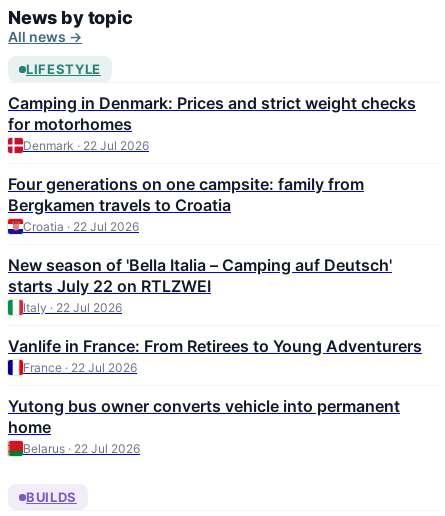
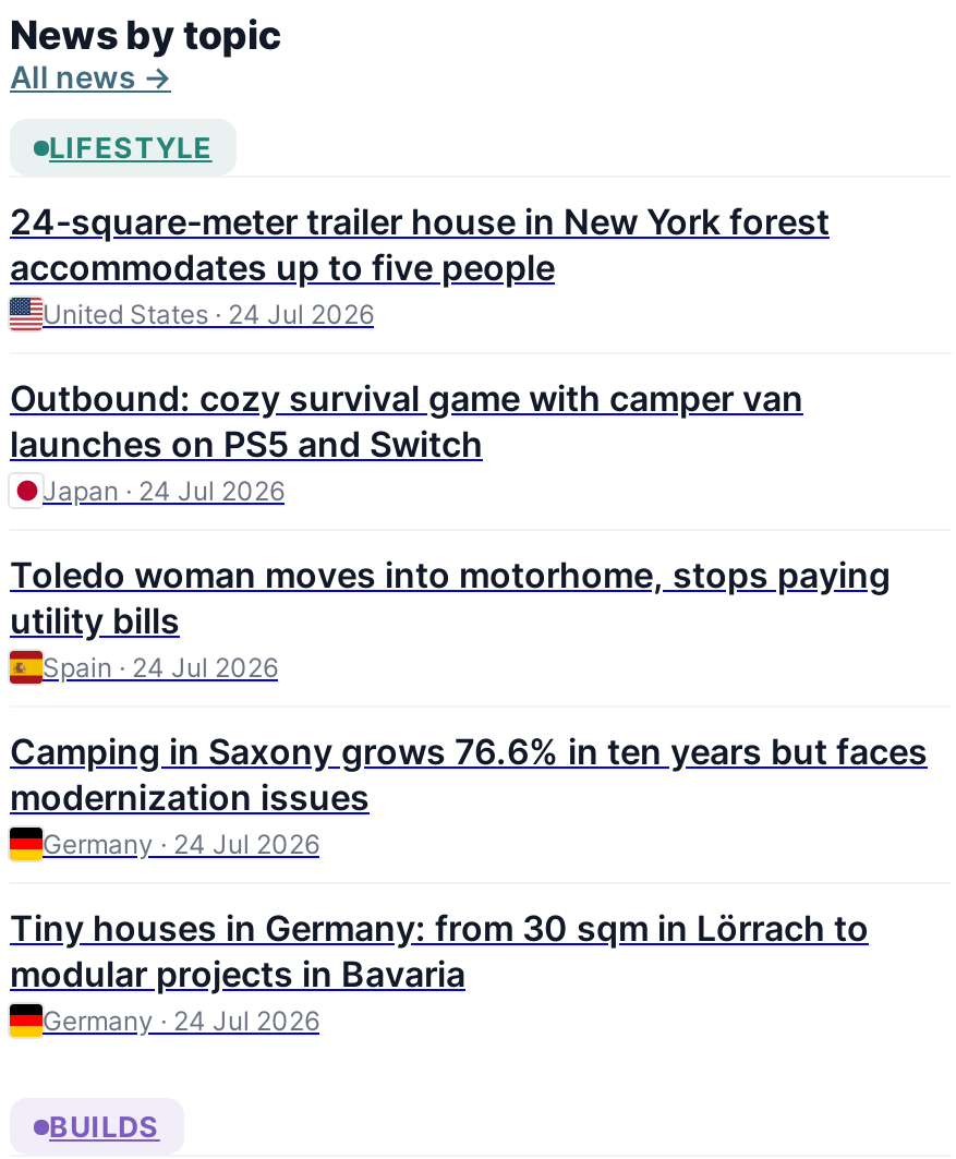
[8,93,416,153] Camping in Denmark: Prices and strict weight checks | for motorhomes | Denmark · 22 Jul 2026 -> [10,200,830,330] 24-square-meter trailer house in New York forest | accommodates up to five people | United States · 24 Jul 2026
[8,174,364,234] Four generations on one campsite: family from | Bergkamen travels to Croatia | Croatia · 22 Jul 2026 -> [10,376,803,507] Outbound: cozy survival game with camper van | launches on PS5 and Switch | Japan · 24 Jul 2026
[8,255,392,315] New season of 'Bella Italia – Camping auf Deutsch' | starts July 22 on RTLZWEI | Italy · 22 Jul 2026 -> [10,553,891,684] Toledo woman moves into motorhome, stops paying | utility bills | Spain · 24 Jul 2026
[8,336,422,375] Vanlife in France: From Retirees to Young Adventurers | France · 22 Jul 2026 -> [10,729,928,860] Camping in Saxony grows 76.6% in ten years but faces | modernization issues | Germany · 24 Jul 2026
[8,396,400,456] Yutong bus owner converts vehicle into permanent | home | Belarus · 22 Jul 2026 -> [10,906,869,1037] Tiny houses in Germany: from 30 sqm in Lörrach to | modular projects in Bavaria | Germany · 24 Jul 2026

